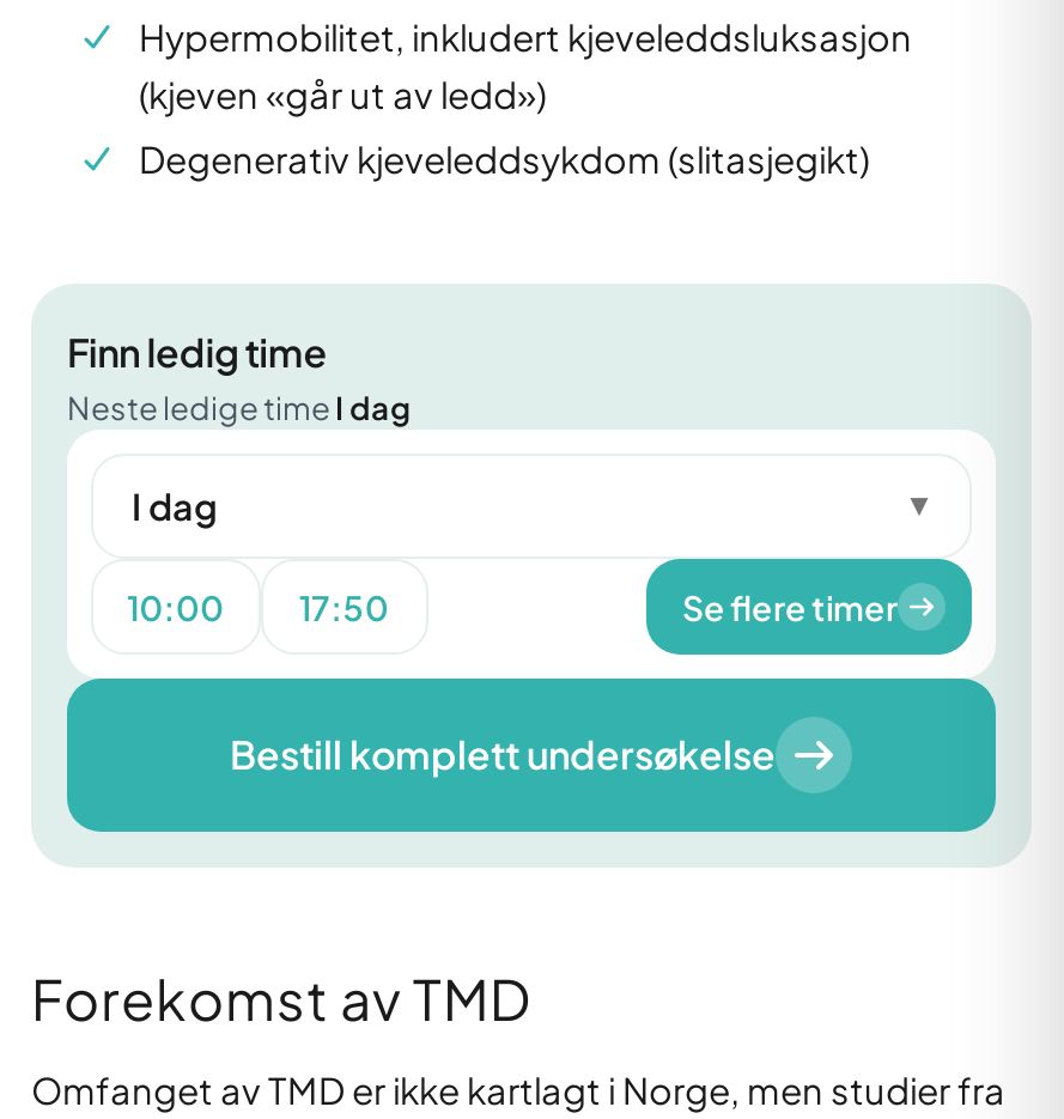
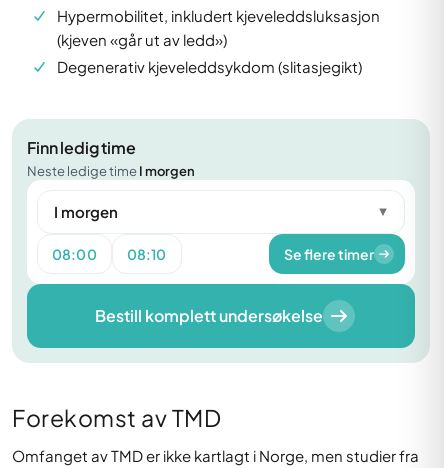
[67,388,412,426] Neste ledige time I dag -> [27,163,195,179] Neste ledige time I morgen
[132,483,218,528] I dag -> [54,202,118,221] I morgen
[127,584,224,627] 10:00 -> [52,245,97,263] 08:00
[299,584,389,627] 17:50 -> [127,245,166,263] 08:10

